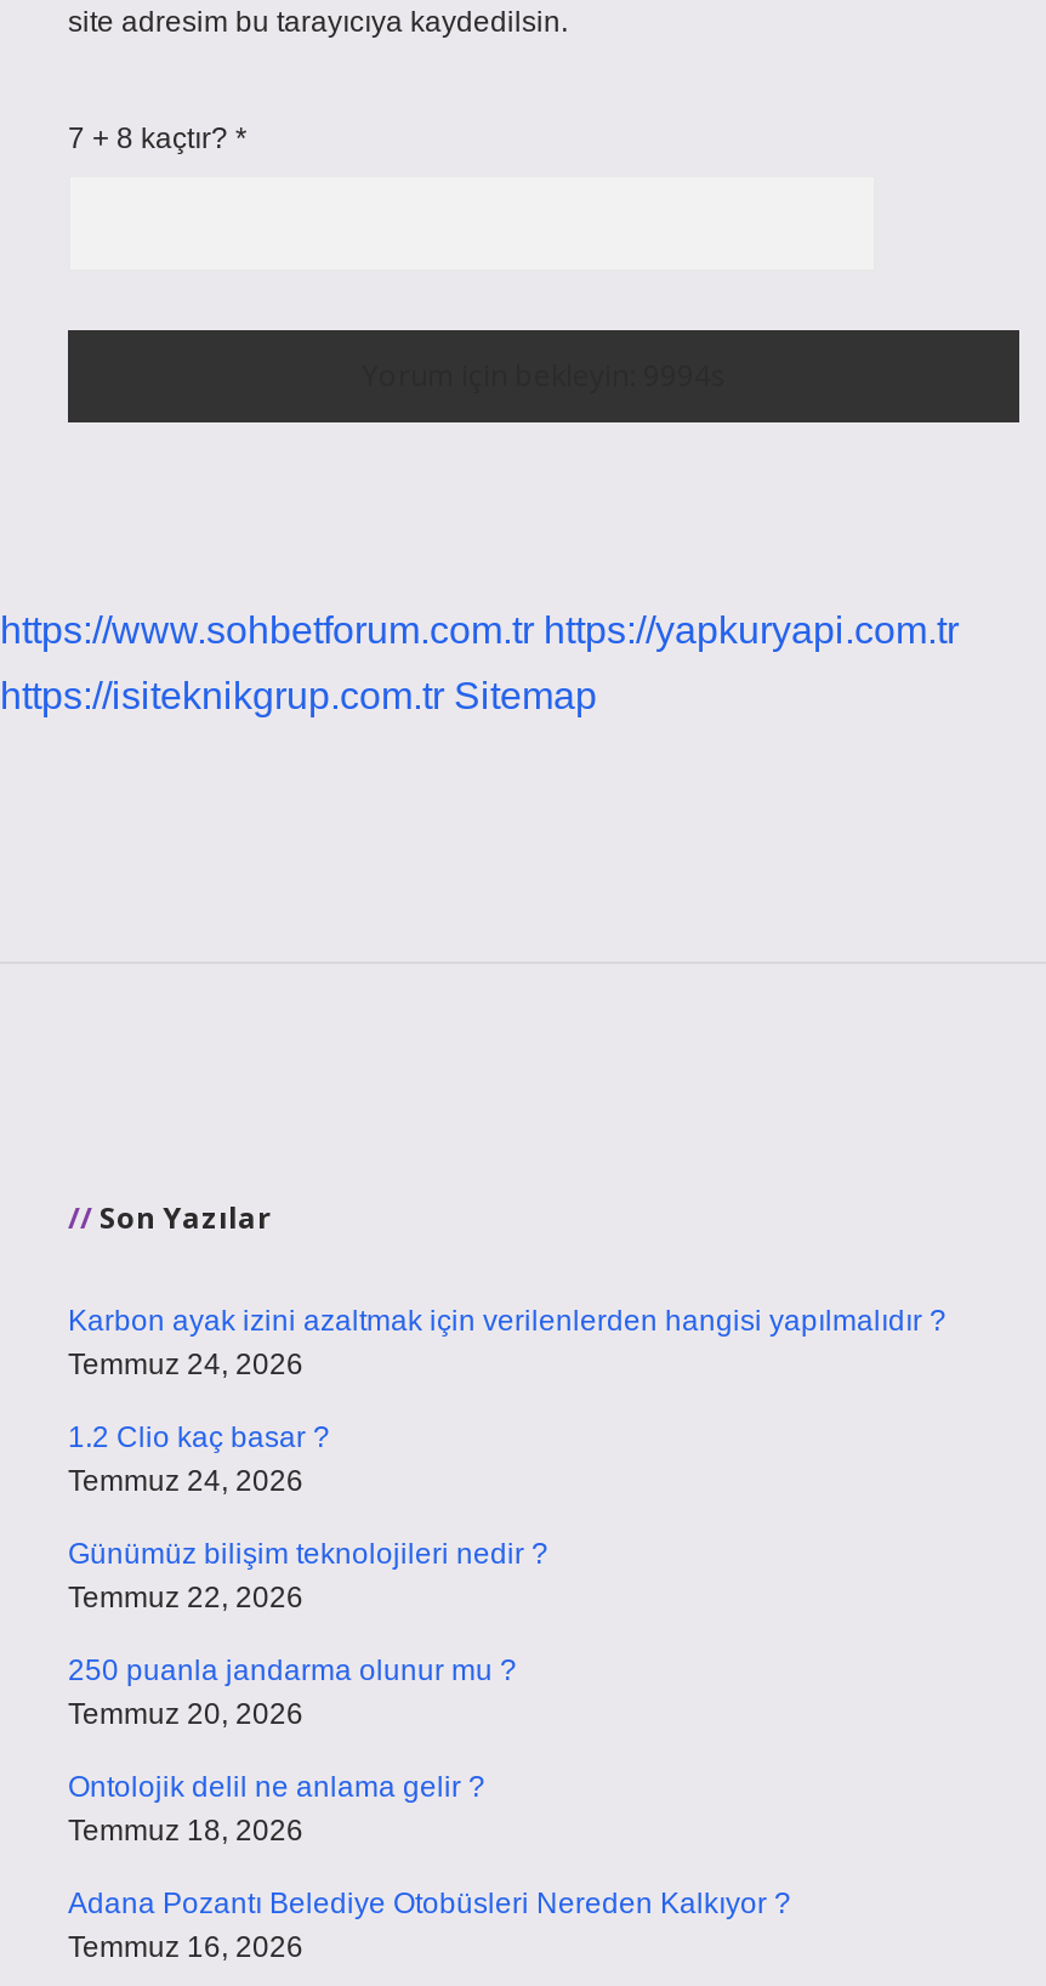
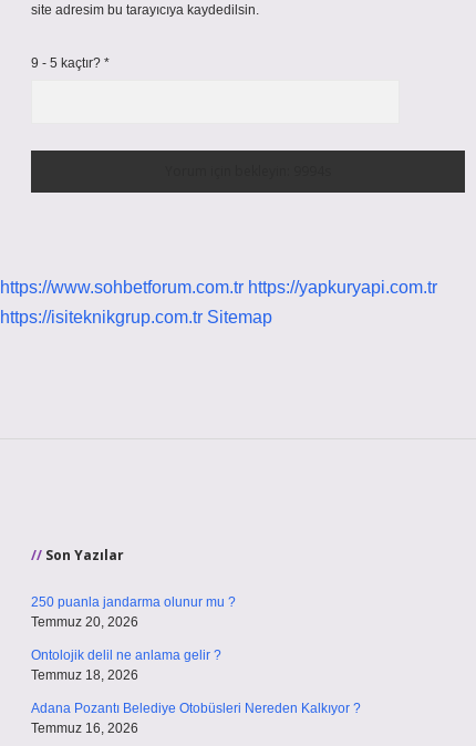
[68,121,248,155] 7 + 8 kaçtır? * -> [31,55,110,71] 9 - 5 kaçtır? *
[68,1304,946,1615] Karbon ayak izini azaltmak için verilenlerden hangisi yapılmalıdır ? | Temmuz 24, 2026 | 1.2 Clio kaç basar ? | Temmuz 24, 2026 | Günümüz bilişim teknolojileri nedir ? | Temmuz 22, 2026 -> none

